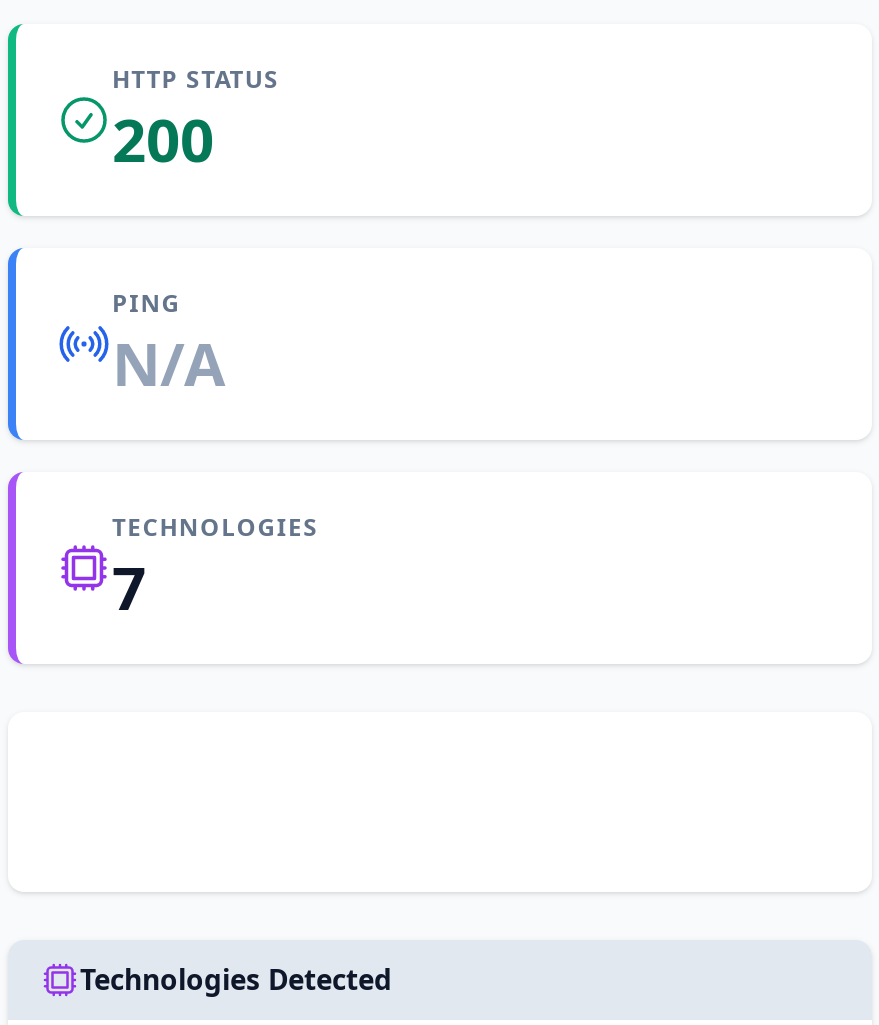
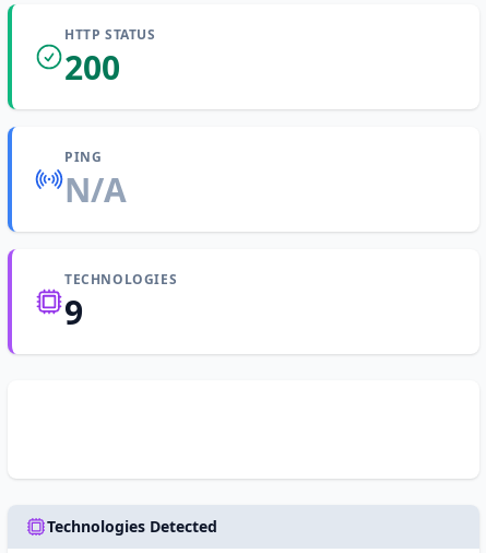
[112,546,146,628] 7 -> [64,290,83,334] 9

